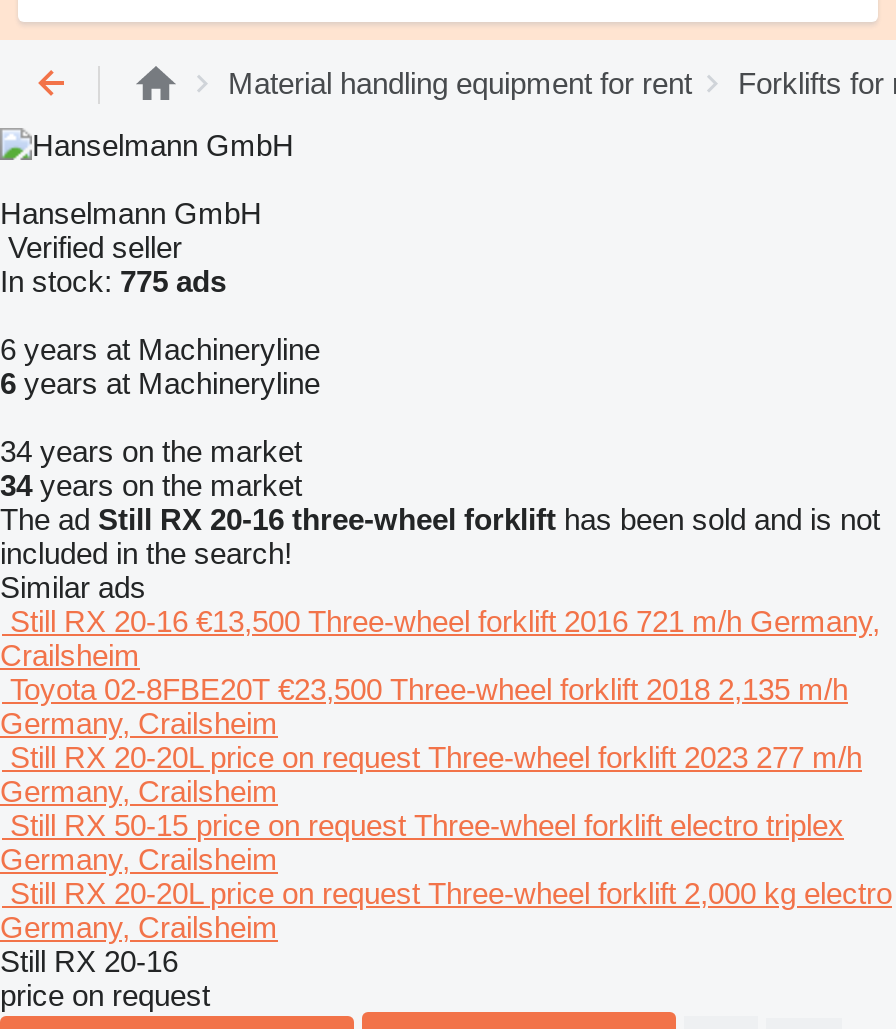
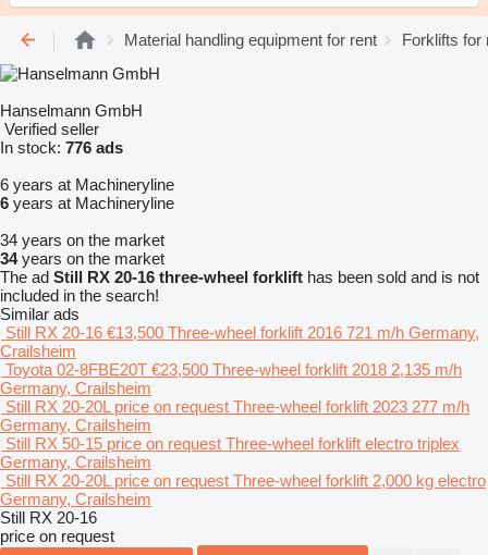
[0,264,226,298] In stock: 775 ads -> [0,138,123,157] In stock: 776 ads

